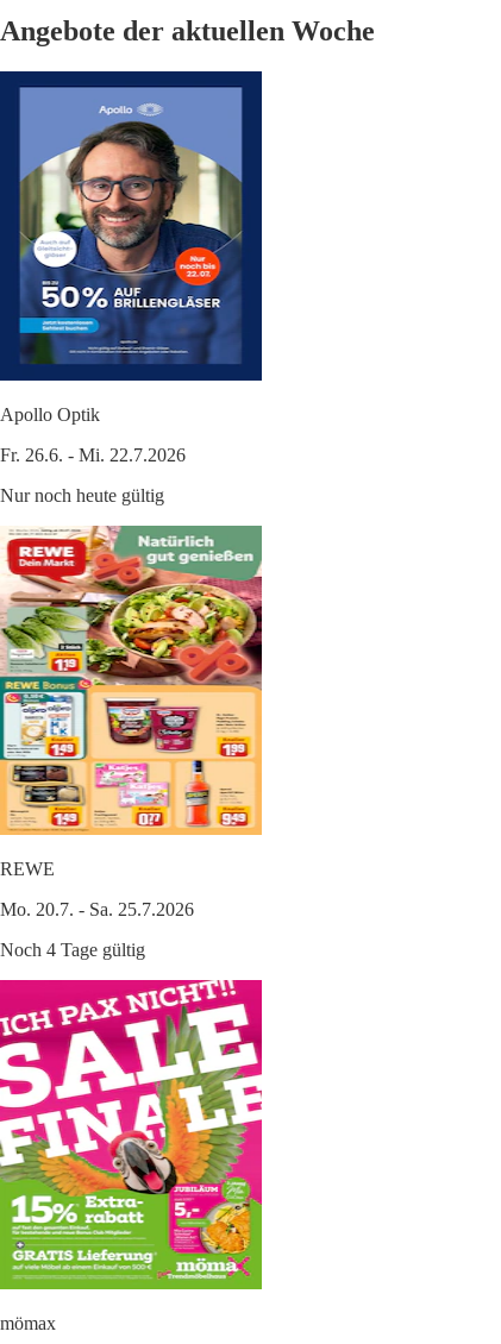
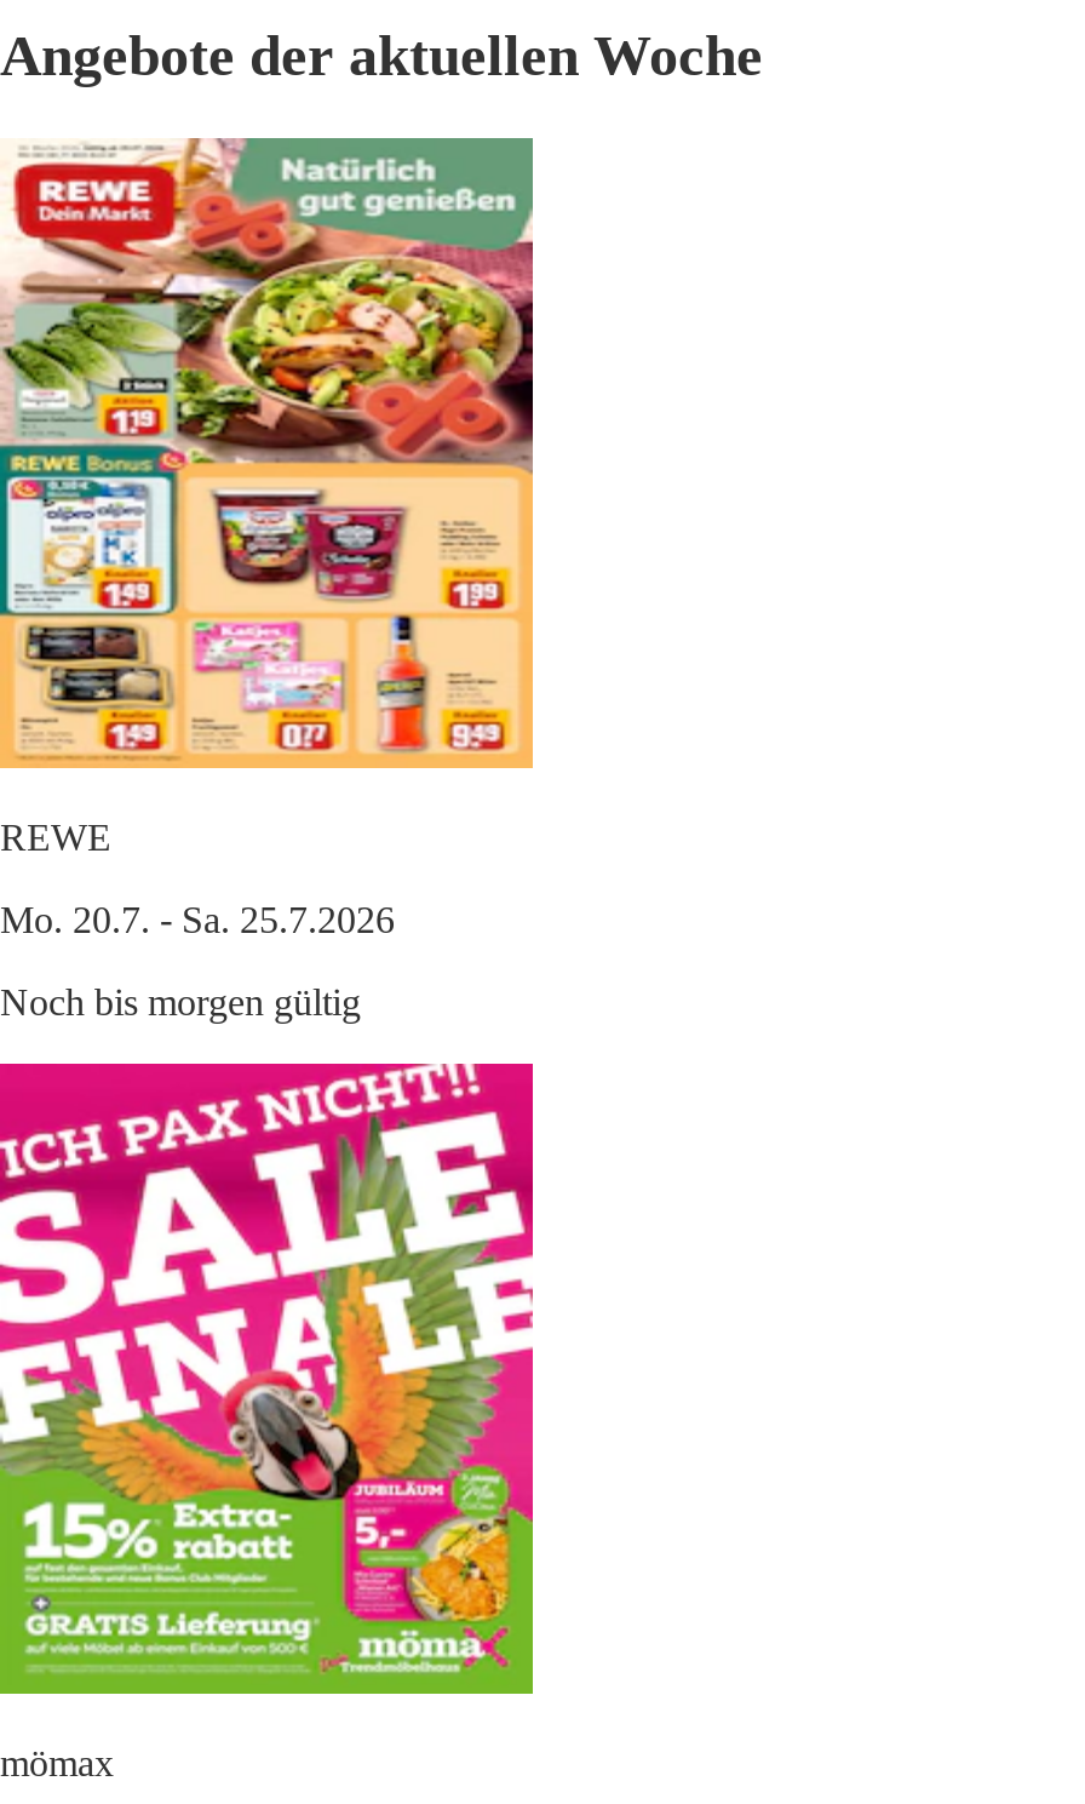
[0,70,263,505] [image] | Apollo Optik | Fr. 26.6. - Mi. 22.7.2026 | Nur noch heute gültig -> none
[0,940,145,960] Noch 4 Tage gültig -> [0,981,361,1023] Noch bis morgen gültig

